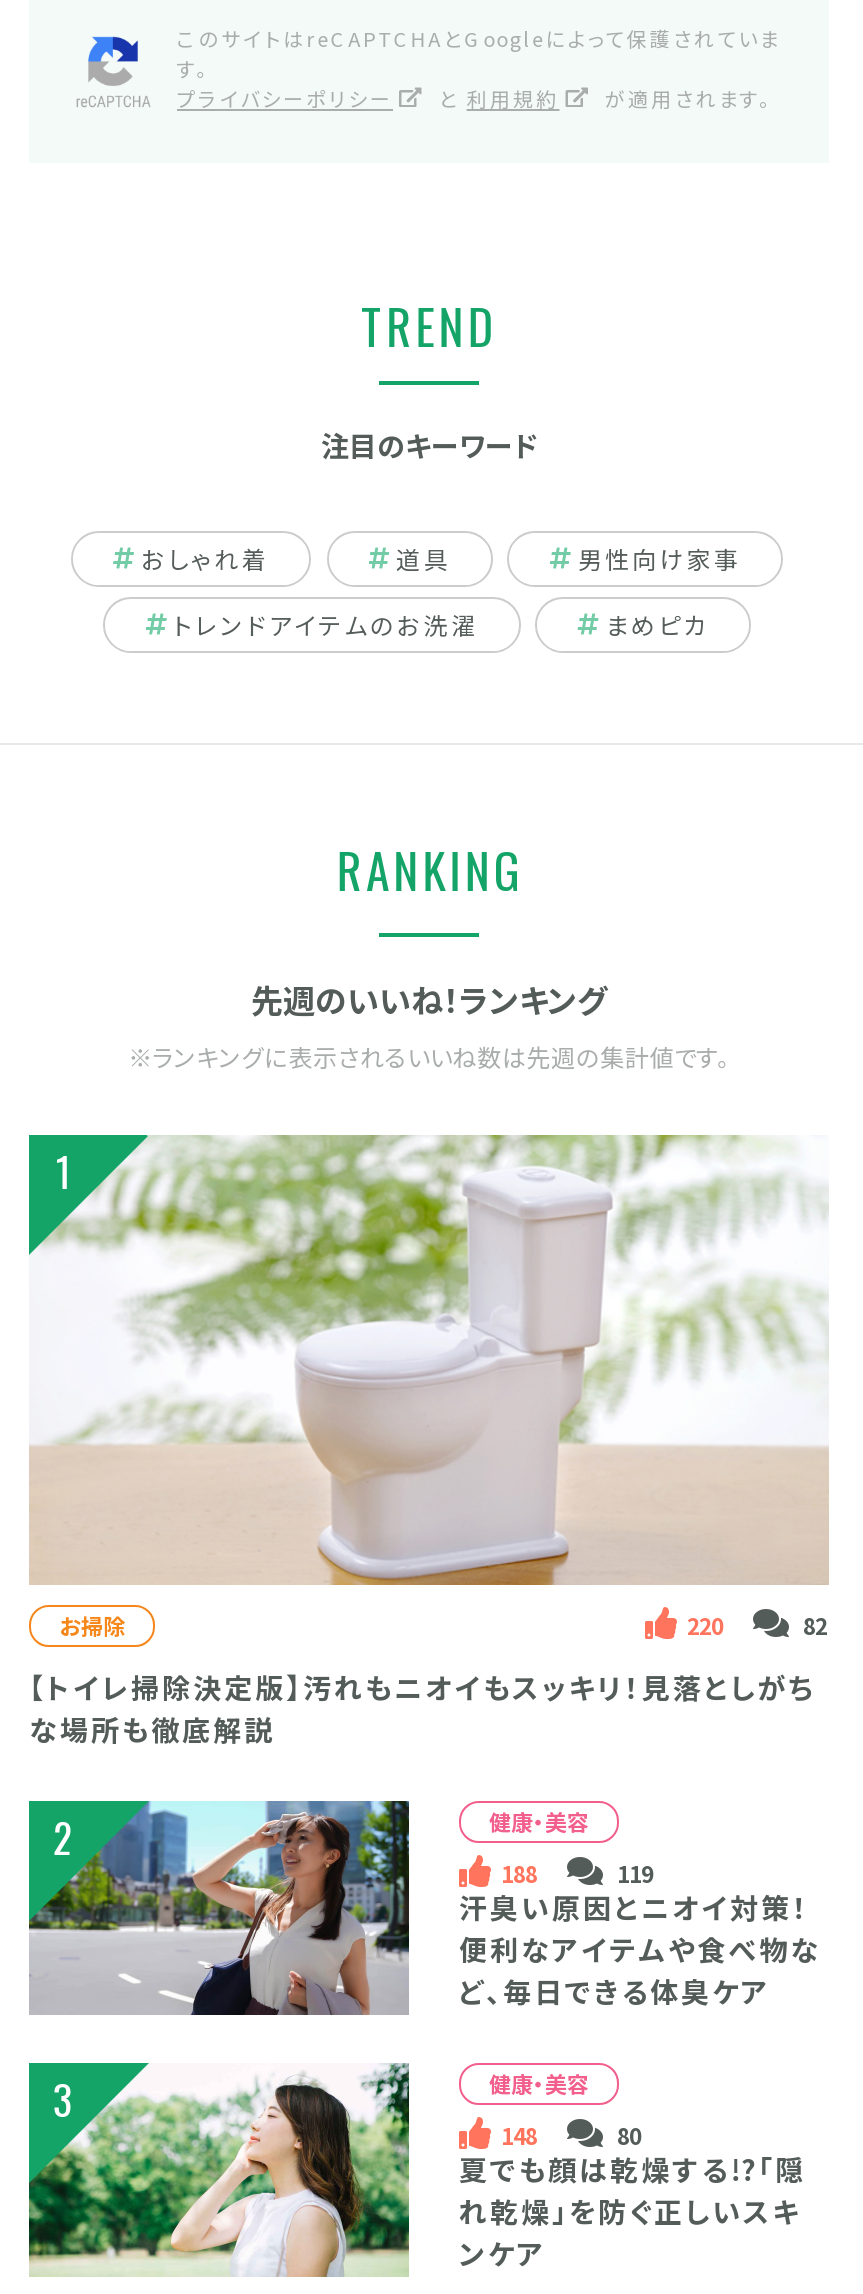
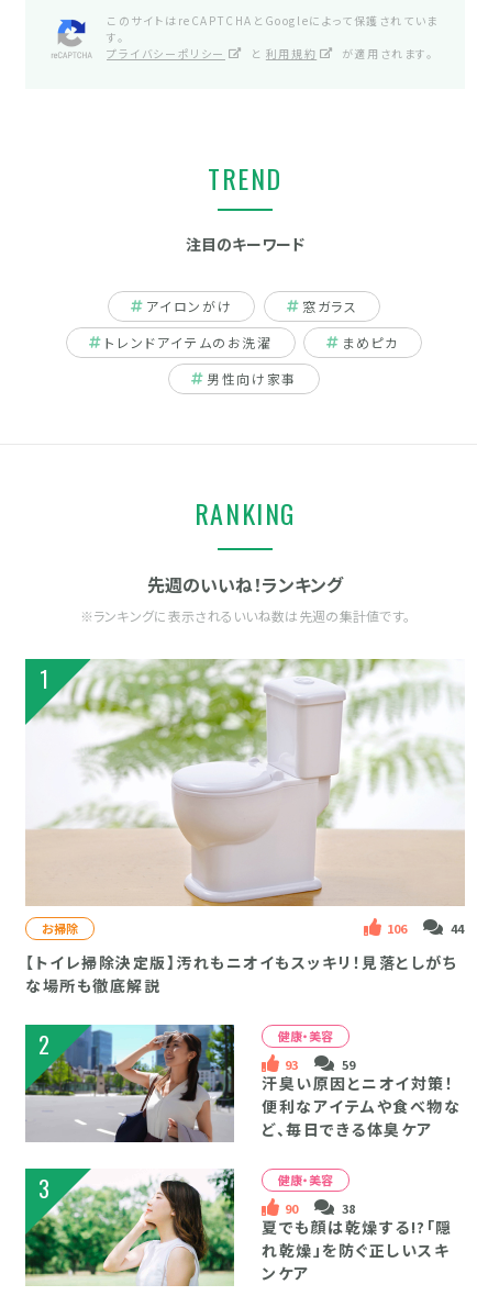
[141,541,451,575] おしゃれ着 | 道具 -> [146,297,358,315] アイロンがけ | 窓ガラス
moved [578,541,741,575] -> [207,369,297,388]: 男性向け家事
[687,1609,723,1641] 220 -> [387,920,407,937] 106
[803,1609,827,1641] 82 -> [451,920,464,937] 44
[501,1857,537,1889] 188 -> [285,1056,298,1073] 93
[617,1857,653,1889] 119 -> [342,1056,355,1073] 59
[501,2119,537,2151] 148 -> [285,1200,298,1217] 90
[617,2119,641,2151] 80 -> [342,1200,355,1217] 38

